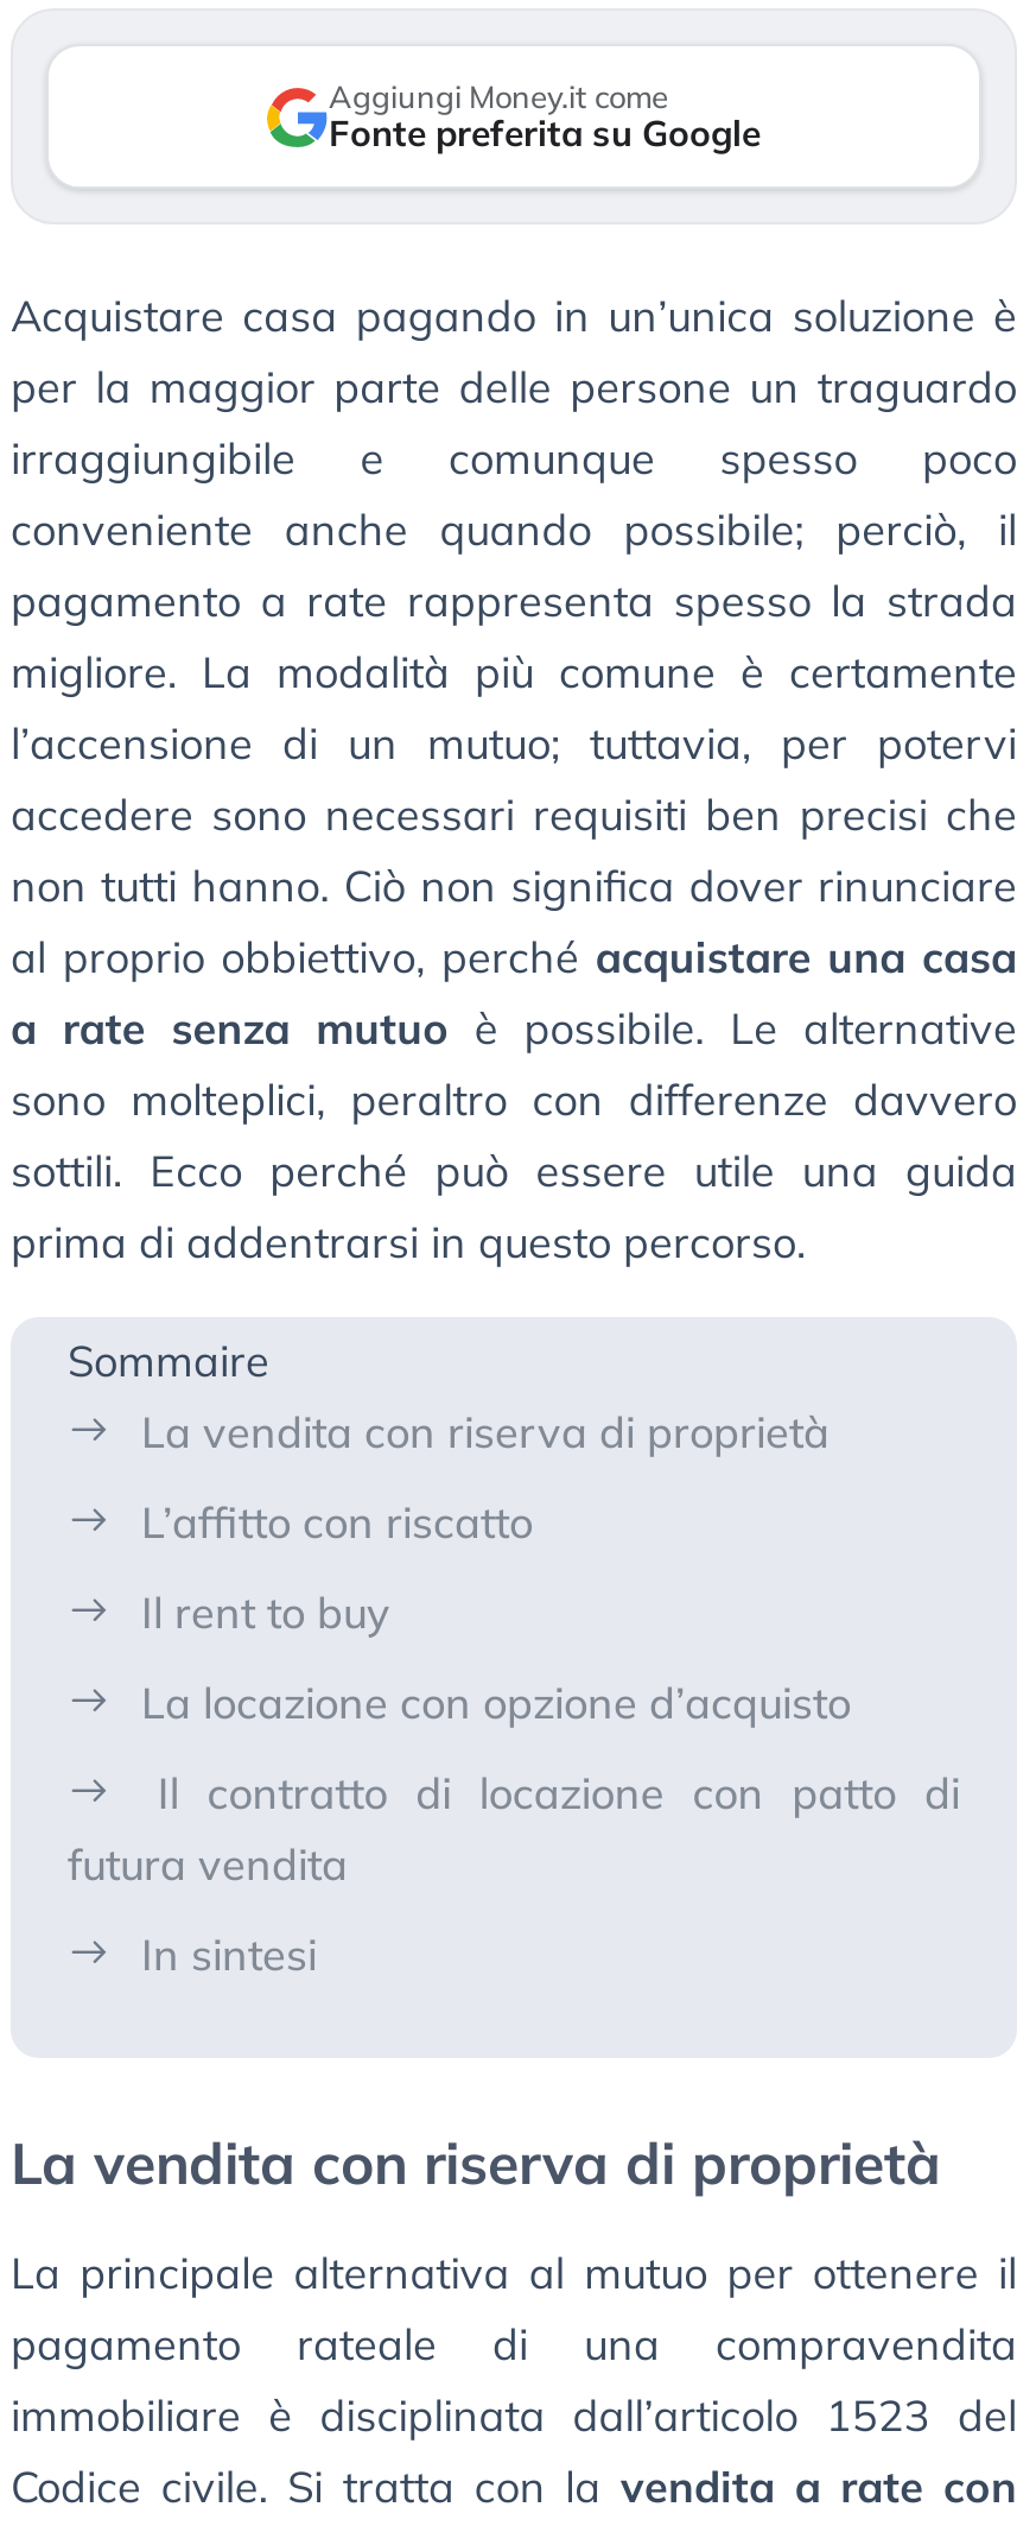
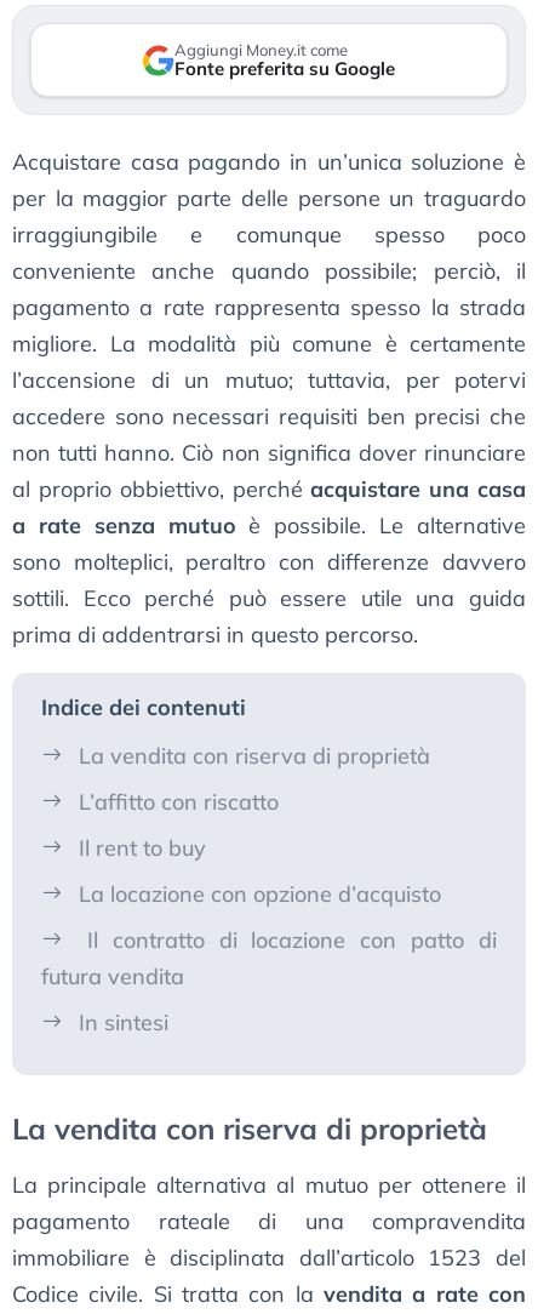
[68,1334,269,1388] Sommaire -> [41,693,246,721] Indice dei contenuti

